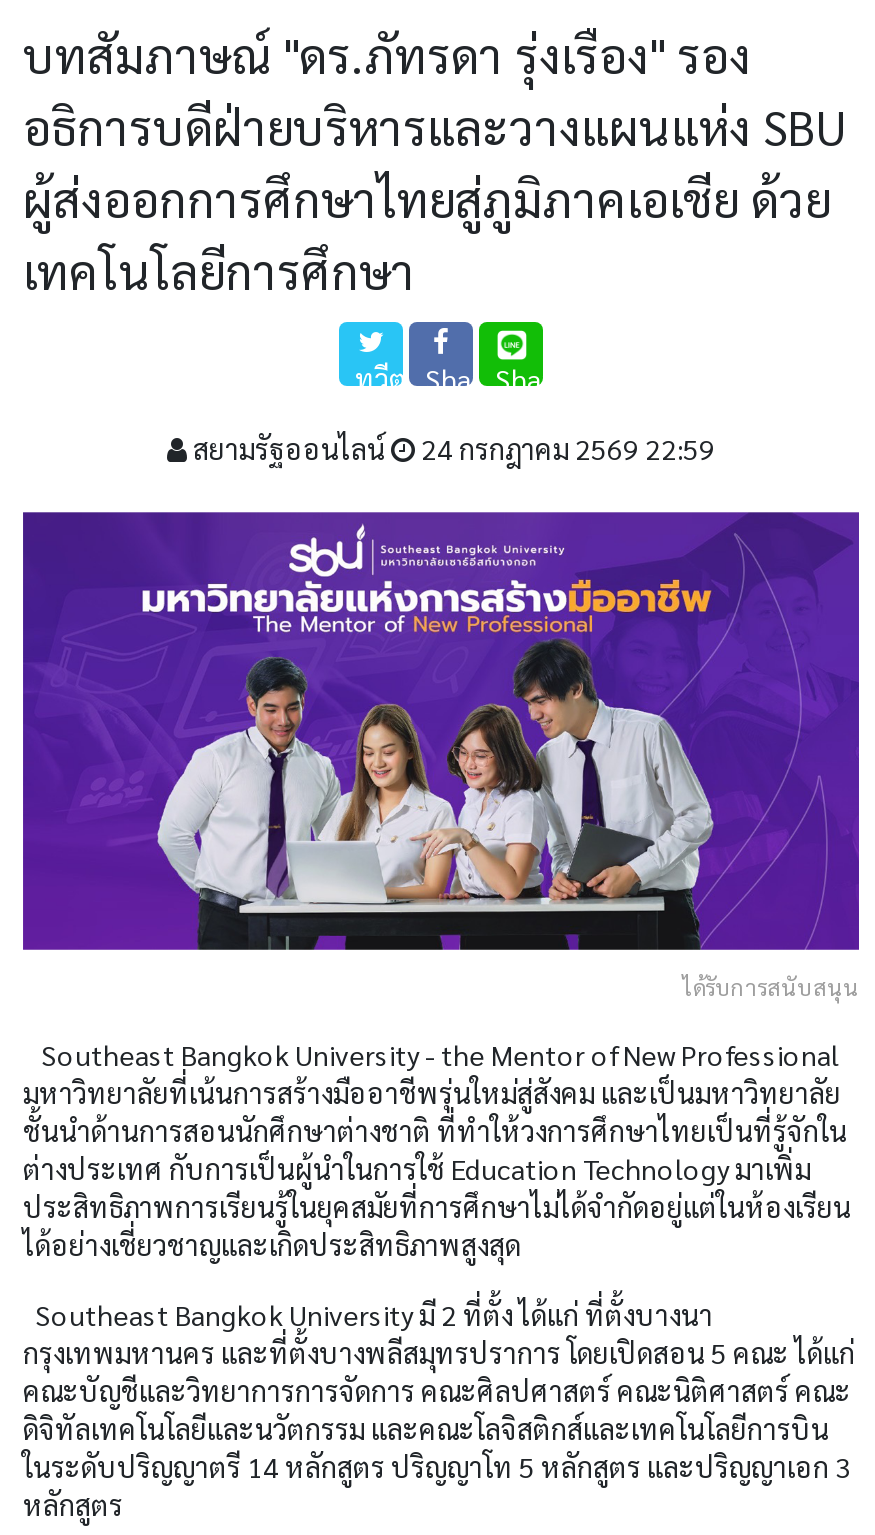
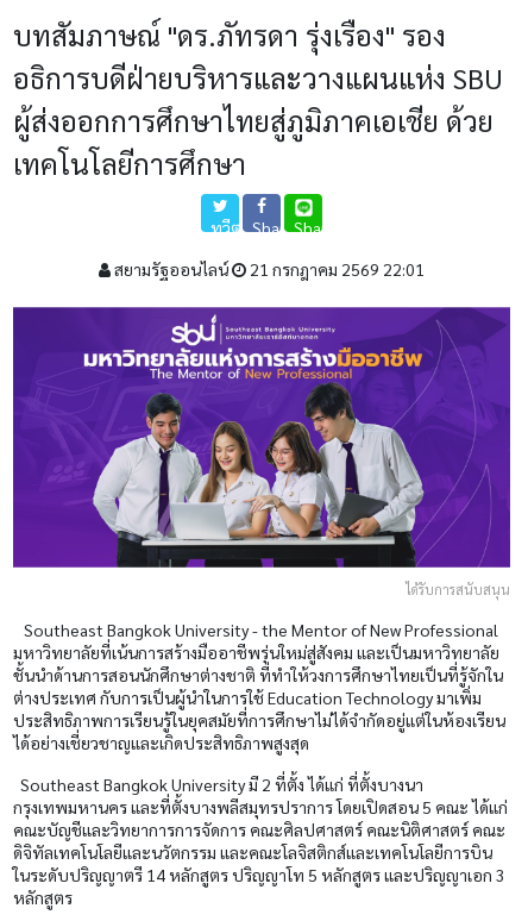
[415,430,715,466] 24 กรกฎาคม 2569 22:59 -> [246,258,425,280] 21 กรกฎาคม 2569 22:01

